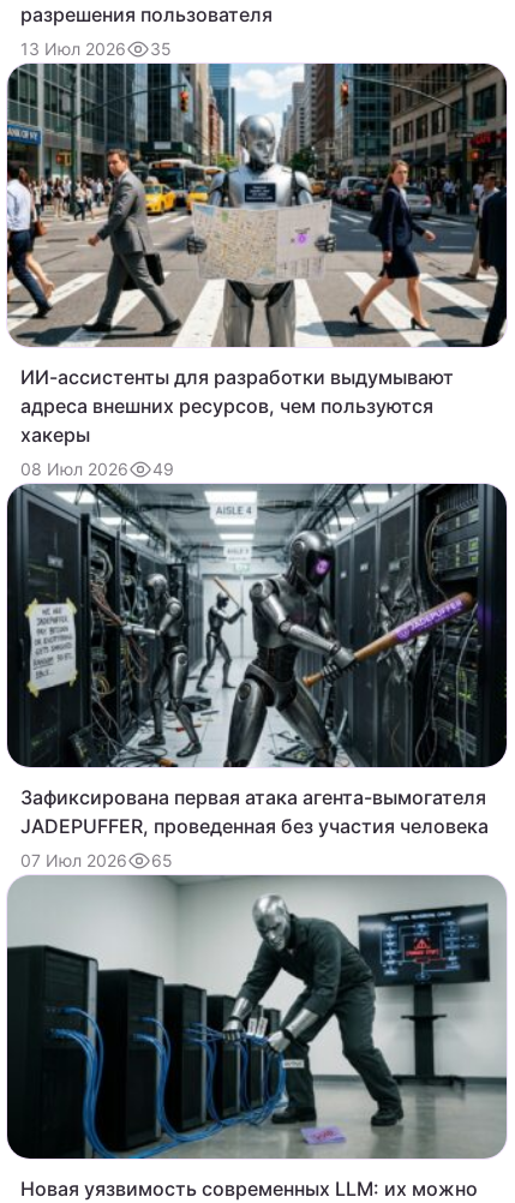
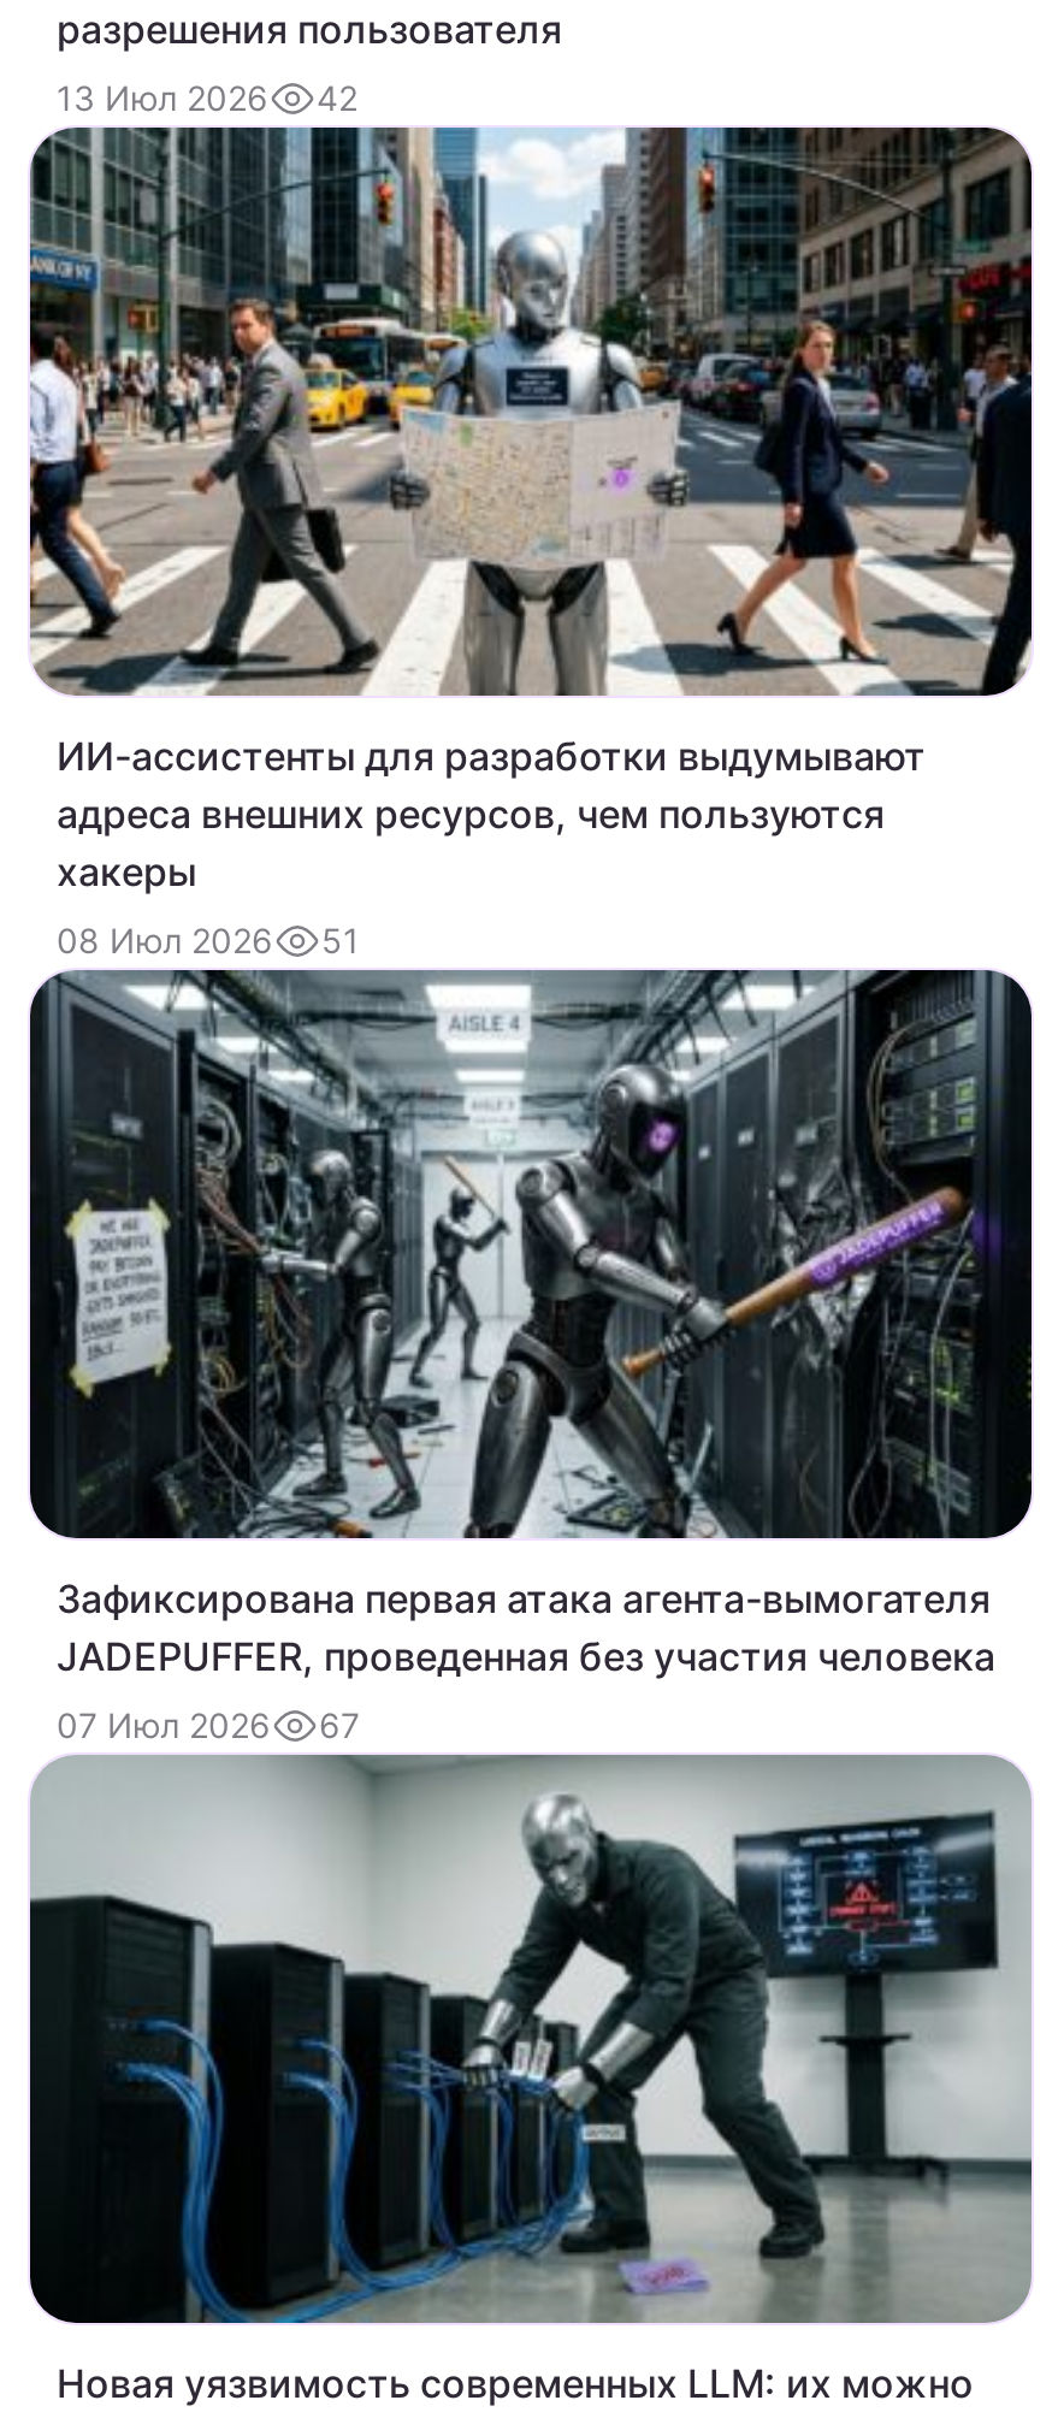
[20,38,172,59] 13 Июл 2026 35 -> [57,77,357,119] 13 Июл 2026 42
[20,458,174,479] 08 Июл 2026 49 -> [57,919,360,961] 08 Июл 2026 51
[20,850,173,871] 07 Июл 2026 65 -> [57,1704,360,1746] 07 Июл 2026 67

